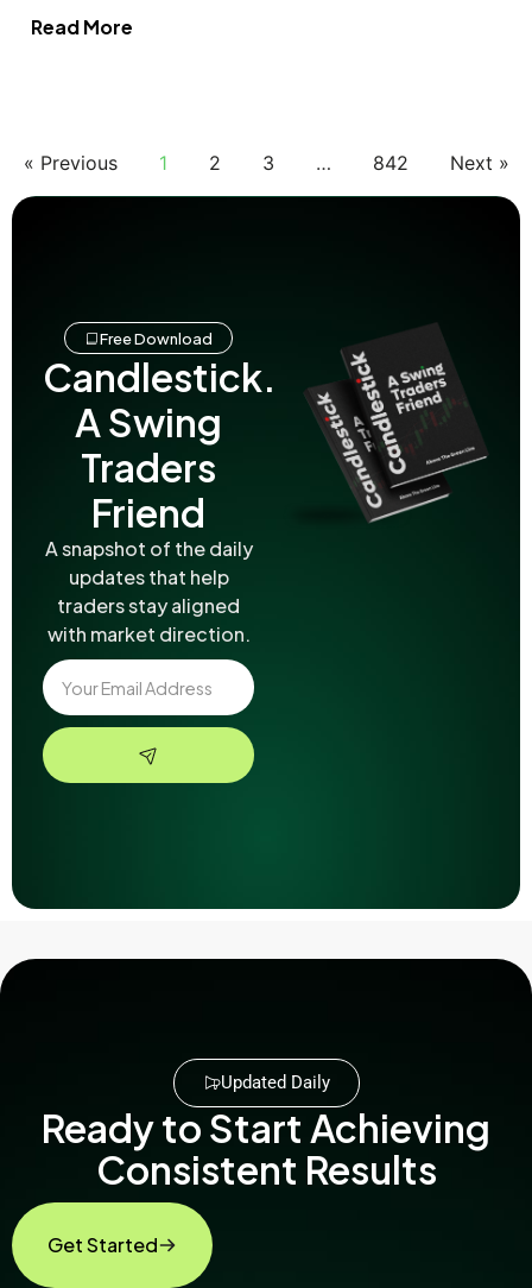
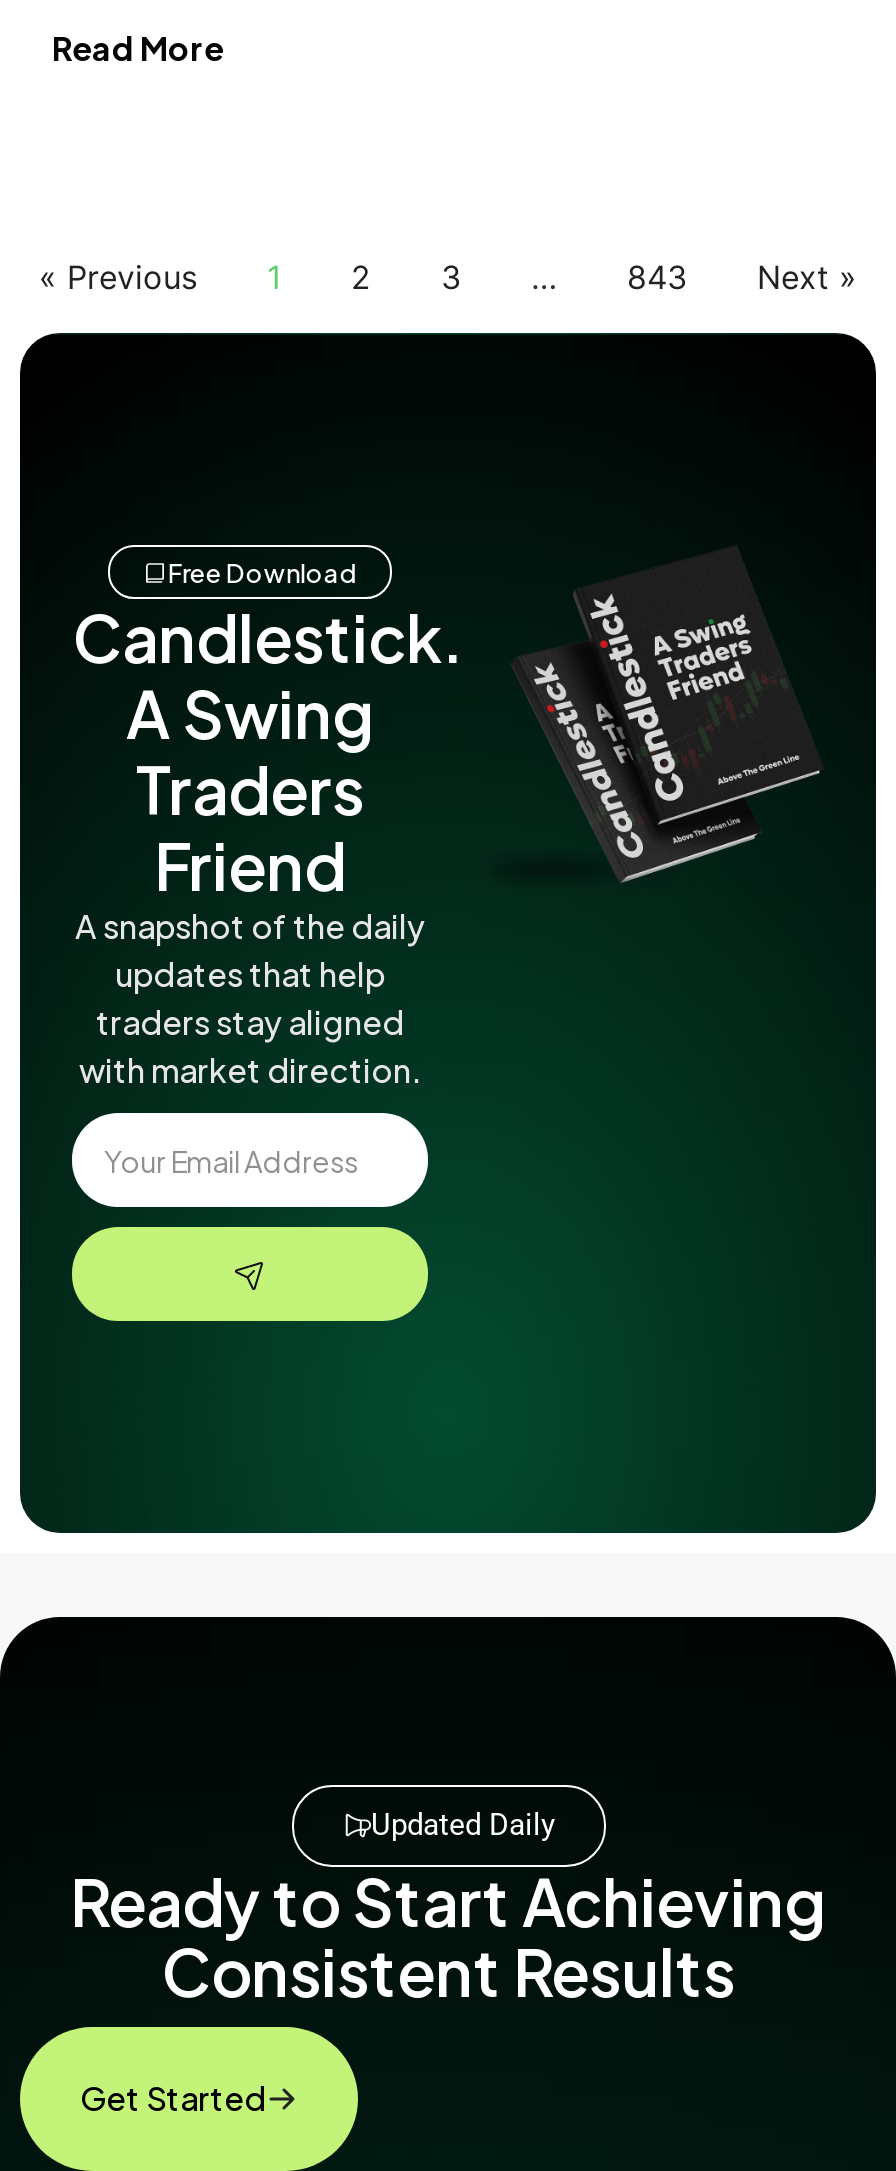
[372,151,408,175] 842 -> [627,257,687,297] 843

